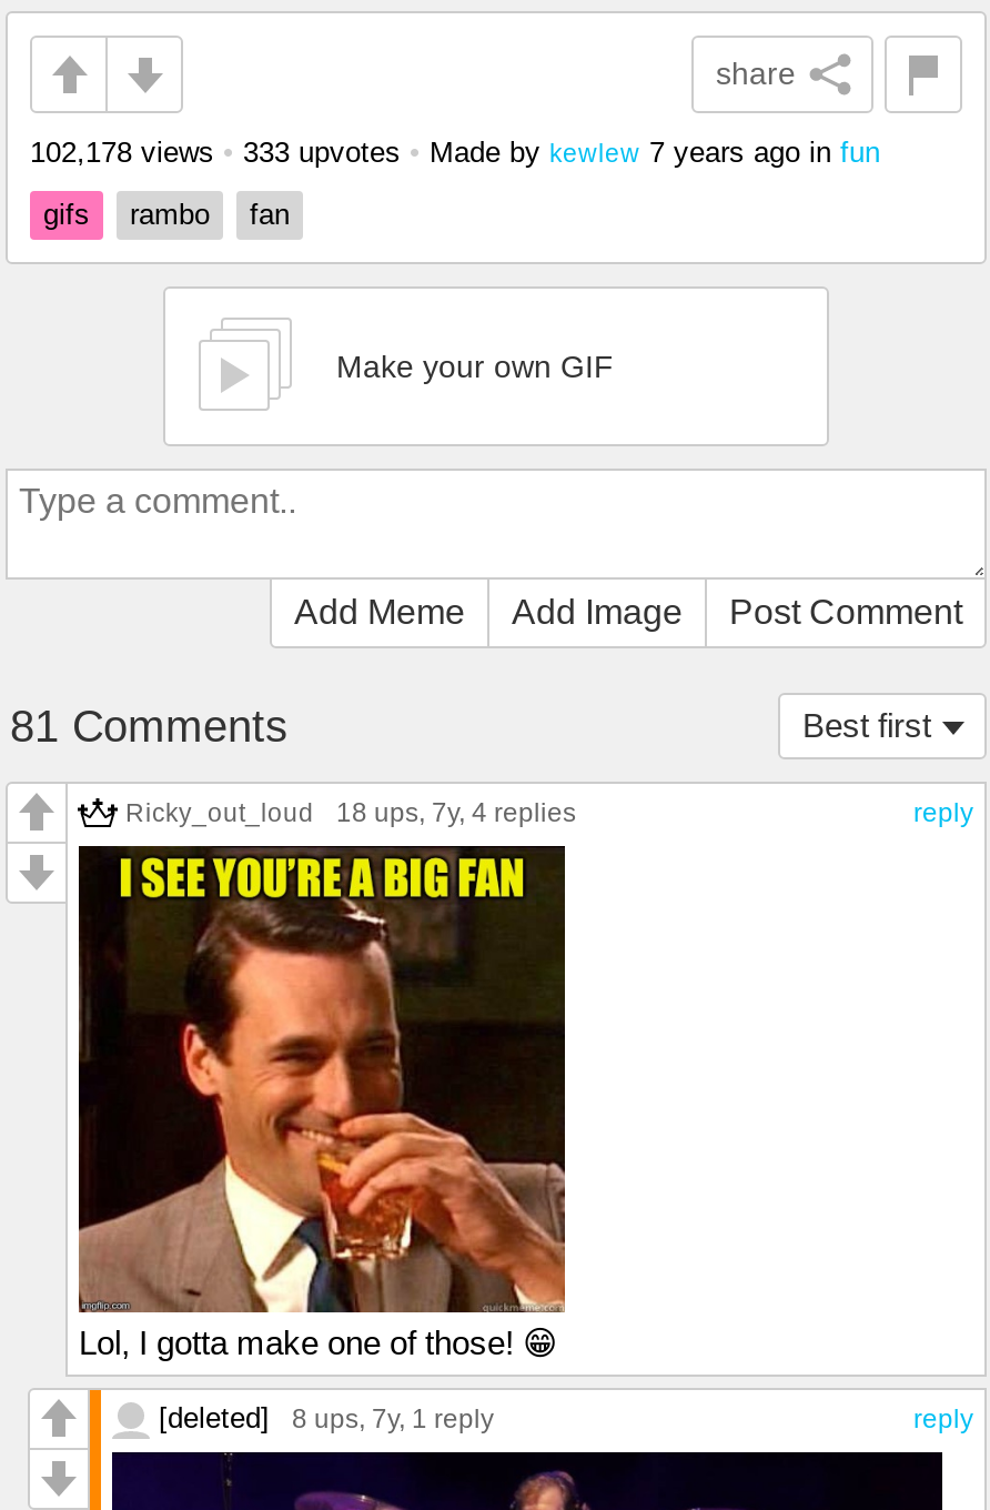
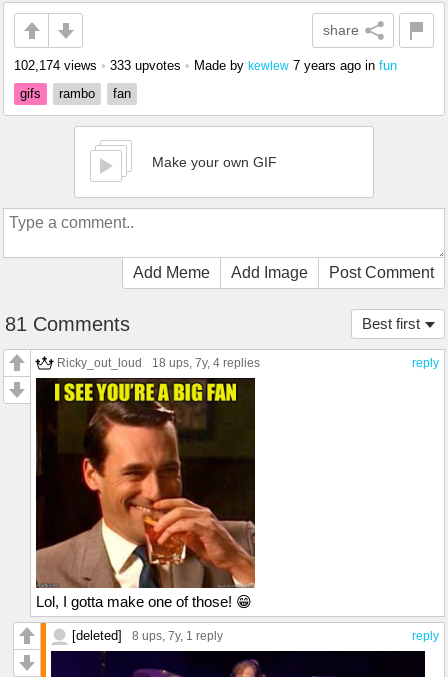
[30,135,880,169] 102,178 views • 333 upvotes • Made by kewlew 7 years ago in fun -> [14,58,397,73] 102,174 views • 333 upvotes • Made by kewlew 7 years ago in fun

